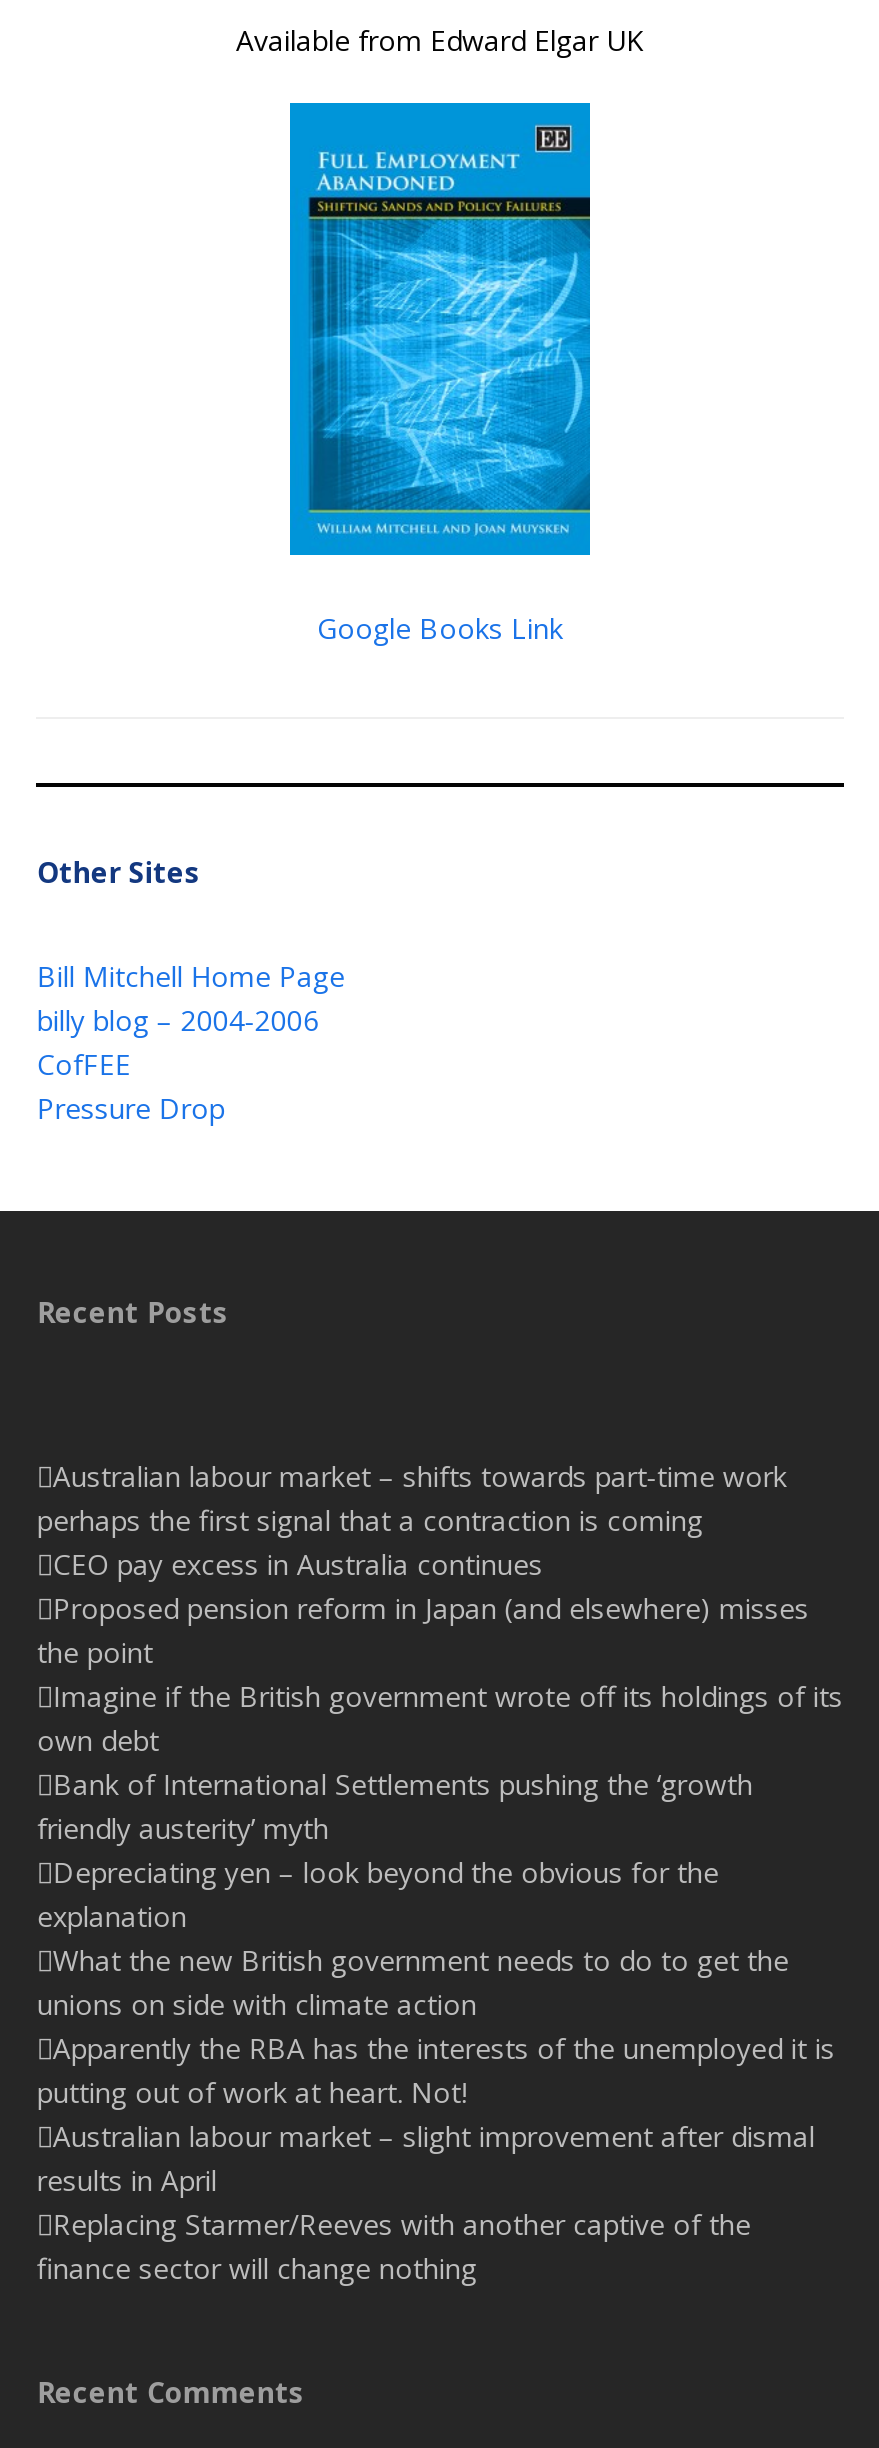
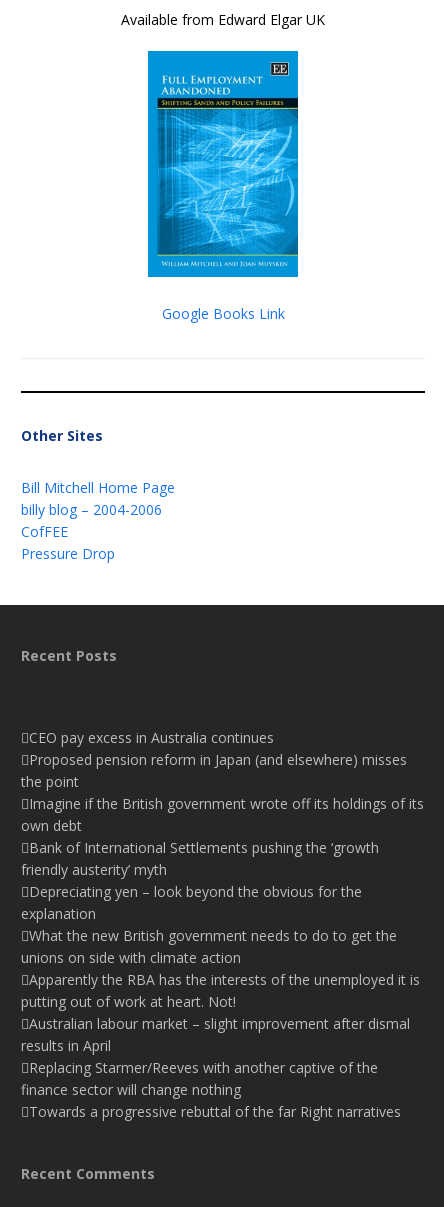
[37,1458,787,1540] Australian labour market – shifts towards part-time work | perhaps the first signal that a contraction is coming -> none
moved [37,1546,843,2288] -> [21,728,424,1099]: CEO pay excess in Australia continues | Proposed pension reform in Japan (and elsewhere) misses | the point | ... | Replacing Starmer/Reeves with another captive of the | finance sector will change nothing
none -> [29,1102,401,1121] Towards a progressive rebuttal of the far Right narratives

